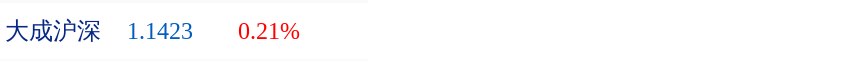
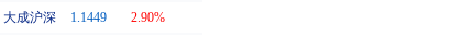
[127,17,193,45] 1.1423 -> [70,10,106,25] 1.1449
[238,17,300,45] 0.21% -> [131,10,165,25] 2.90%

